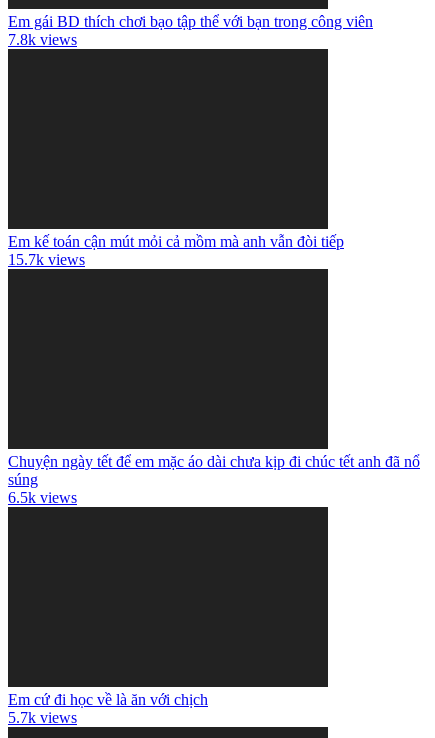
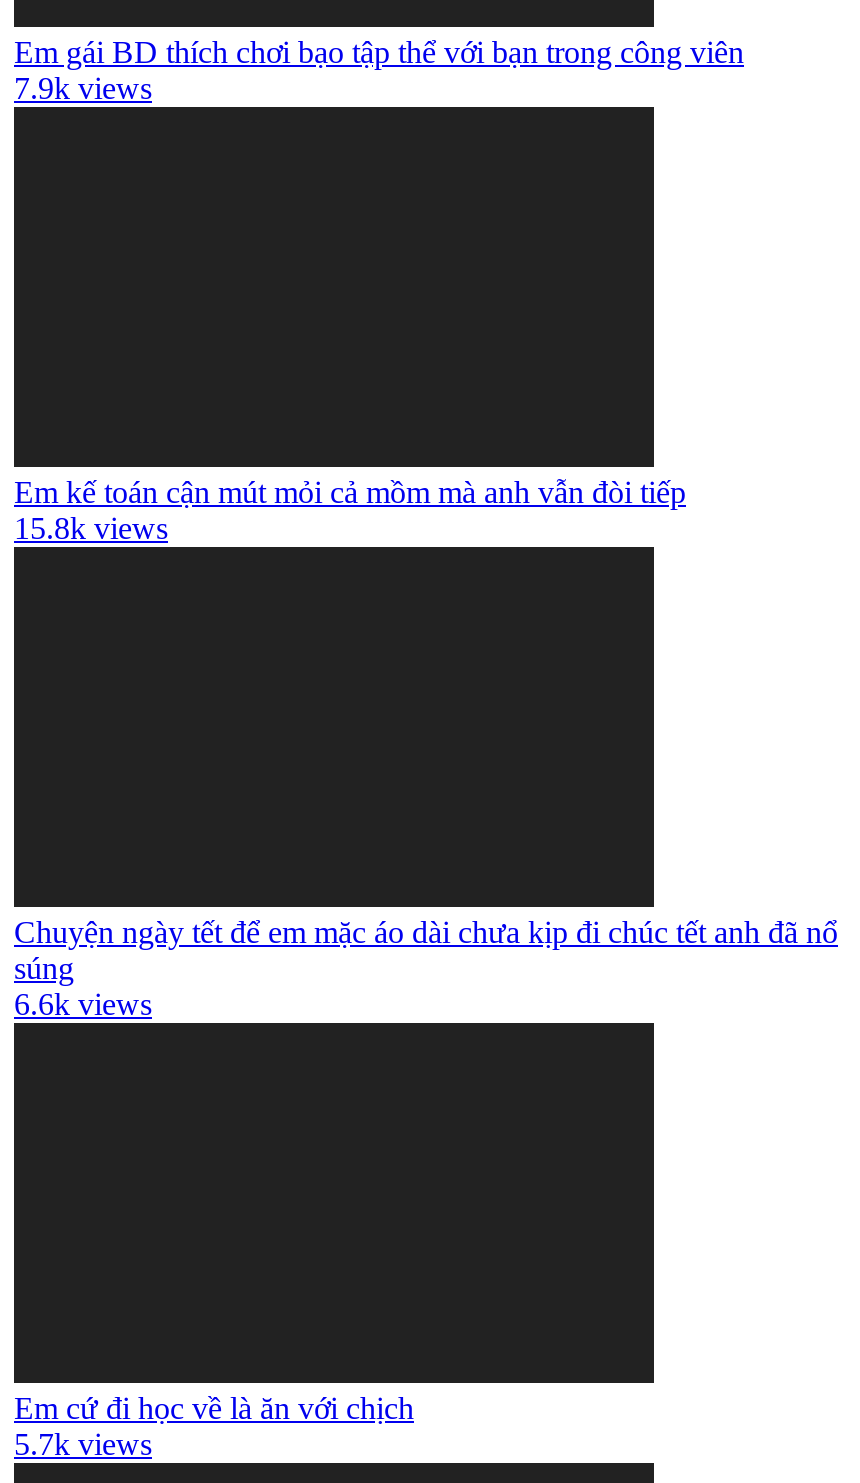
[8,31,77,48] 7.8k views -> [14,71,152,105] 7.9k views
[8,251,85,268] 15.7k views -> [14,511,168,545] 15.8k views
[8,489,77,506] 6.5k views -> [14,987,152,1021] 6.6k views

